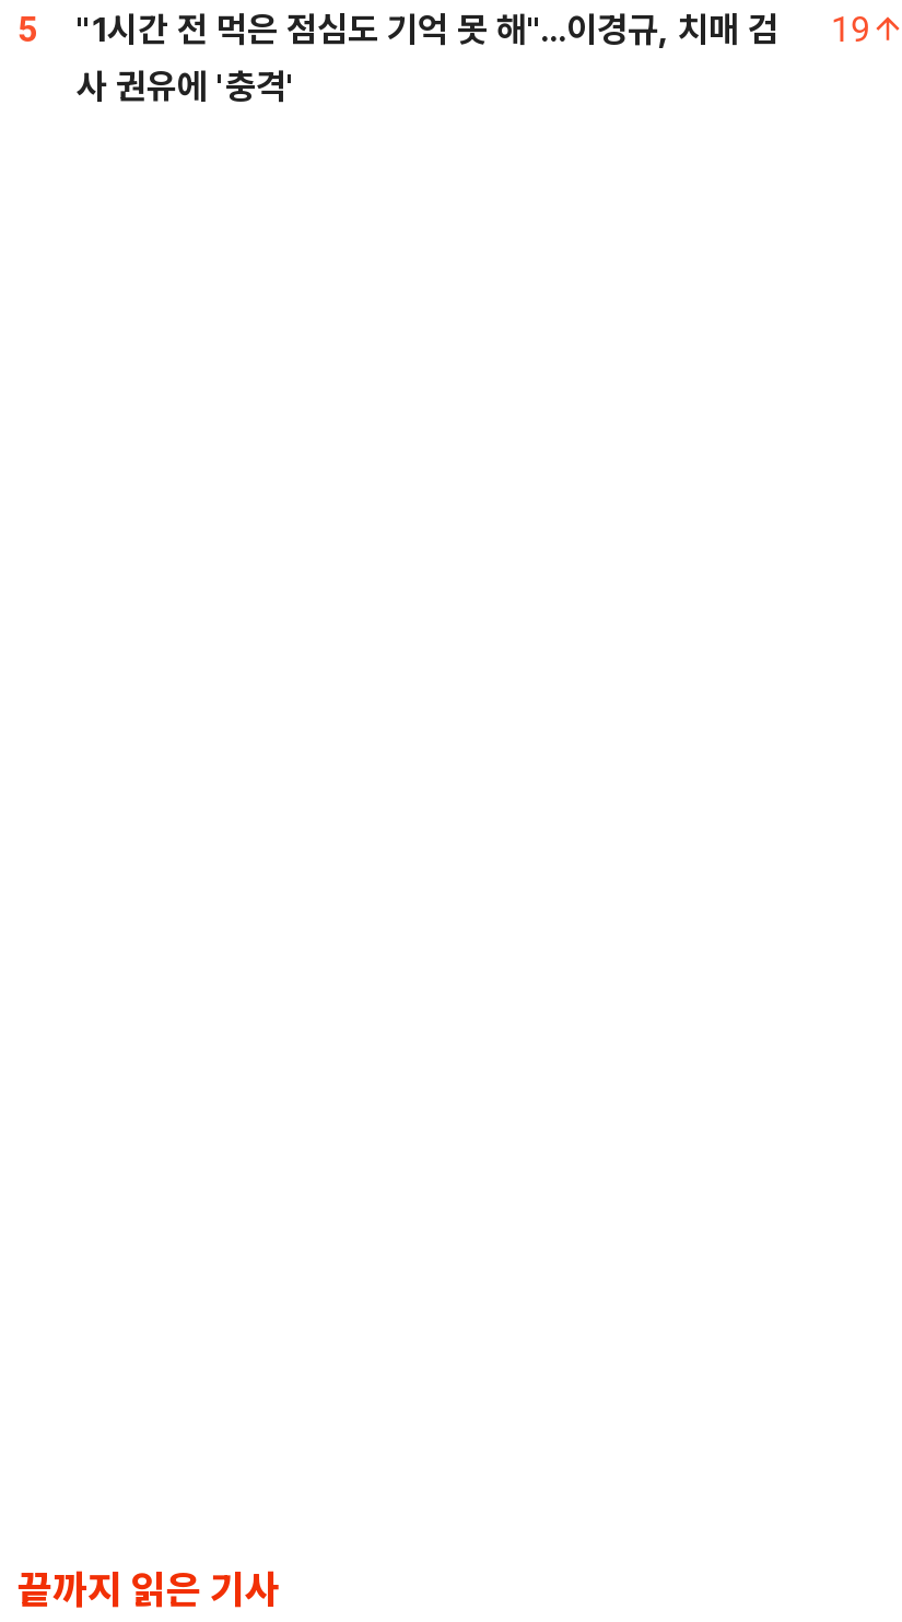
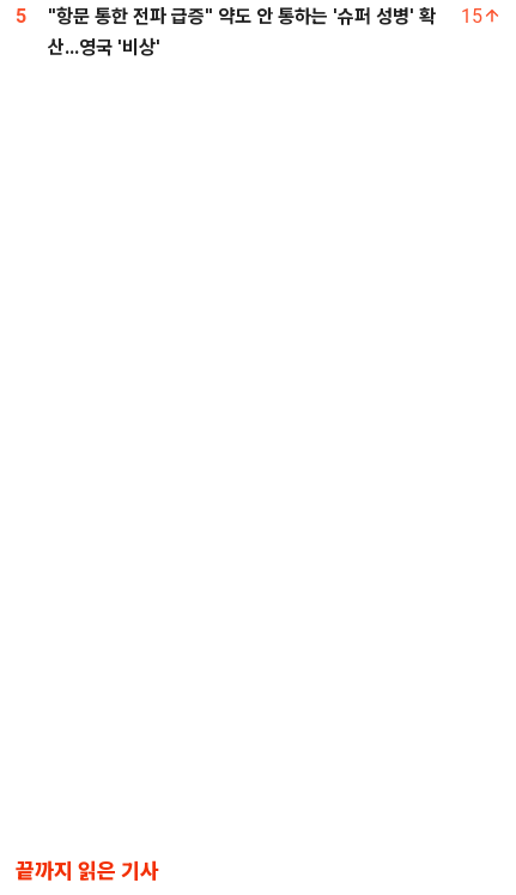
[77,9,778,107] "1시간 전 먹은 점심도 기억 못 해"...이경규, 치매 검 | 사 권유에 '충격' -> [48,5,436,59] "항문 통한 전파 급증" 약도 안 통하는 '슈퍼 성병' 확 | 산...영국 '비상'
[831,9,870,50] 19 -> [461,5,482,28] 15

